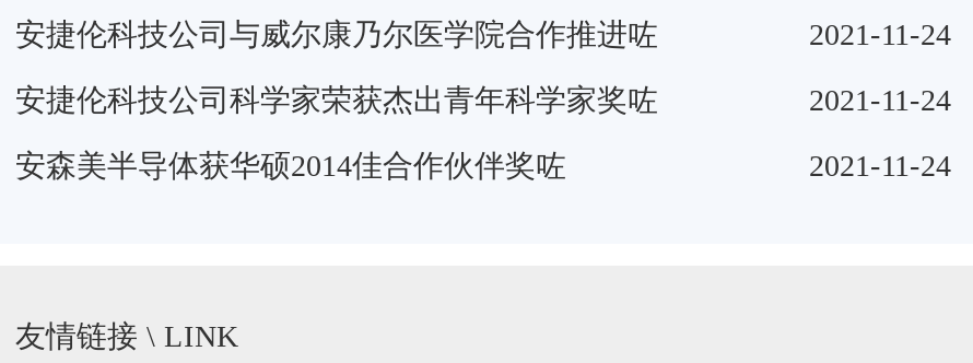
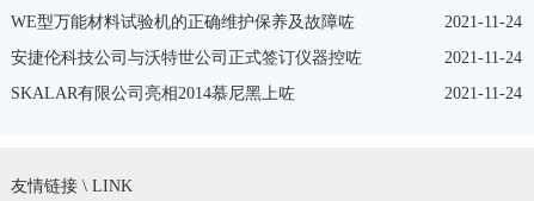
[15,18,658,51] 安捷伦科技公司与威尔康乃尔医学院合作推进咗 -> [11,13,355,30] WE型万能材料试验机的正确维护保养及故障咗
[15,83,658,116] 安捷伦科技公司科学家荣获杰出青年科学家奖咗 -> [11,48,362,66] 安捷伦科技公司与沃特世公司正式签订仪器控咗
[15,149,566,182] 安森美半导体获华硕2014佳合作伙伴奖咗 -> [11,84,295,102] SKALAR有限公司亮相2014慕尼黑上咗

